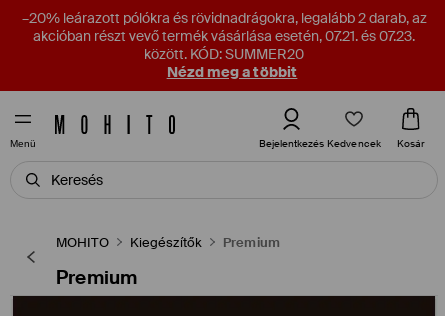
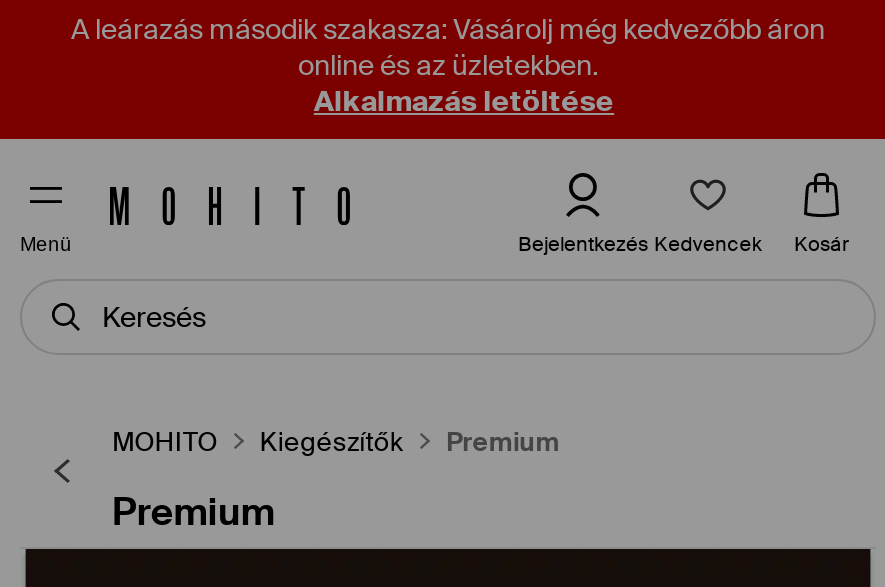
[21,9,426,81] –20% leárazott pólókra és rövidnadrágokra, legalább 2 darab, az | akcióban részt vevő termék vásárlása esetén, 07.21. és 07.23. | között. KÓD: SUMMER20 | Nézd meg a többit -> [71,11,825,119] A leárazás második szakasza: Vásárolj még kedvezőbb áron | online és az üzletekben. | Alkalmazás letöltése

